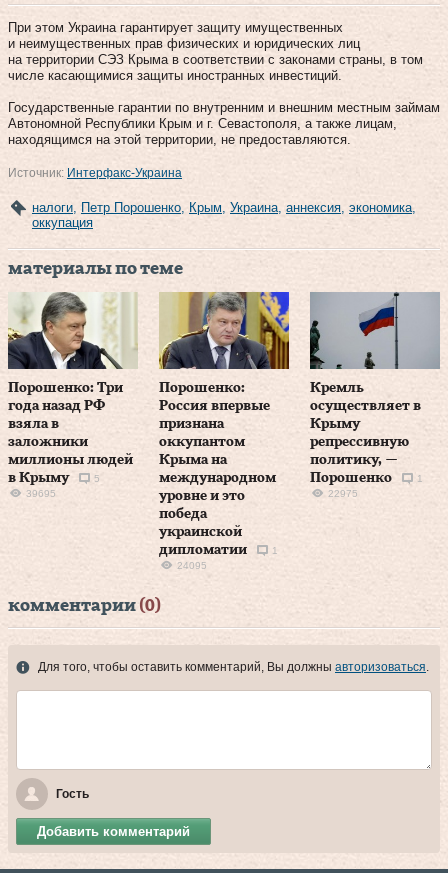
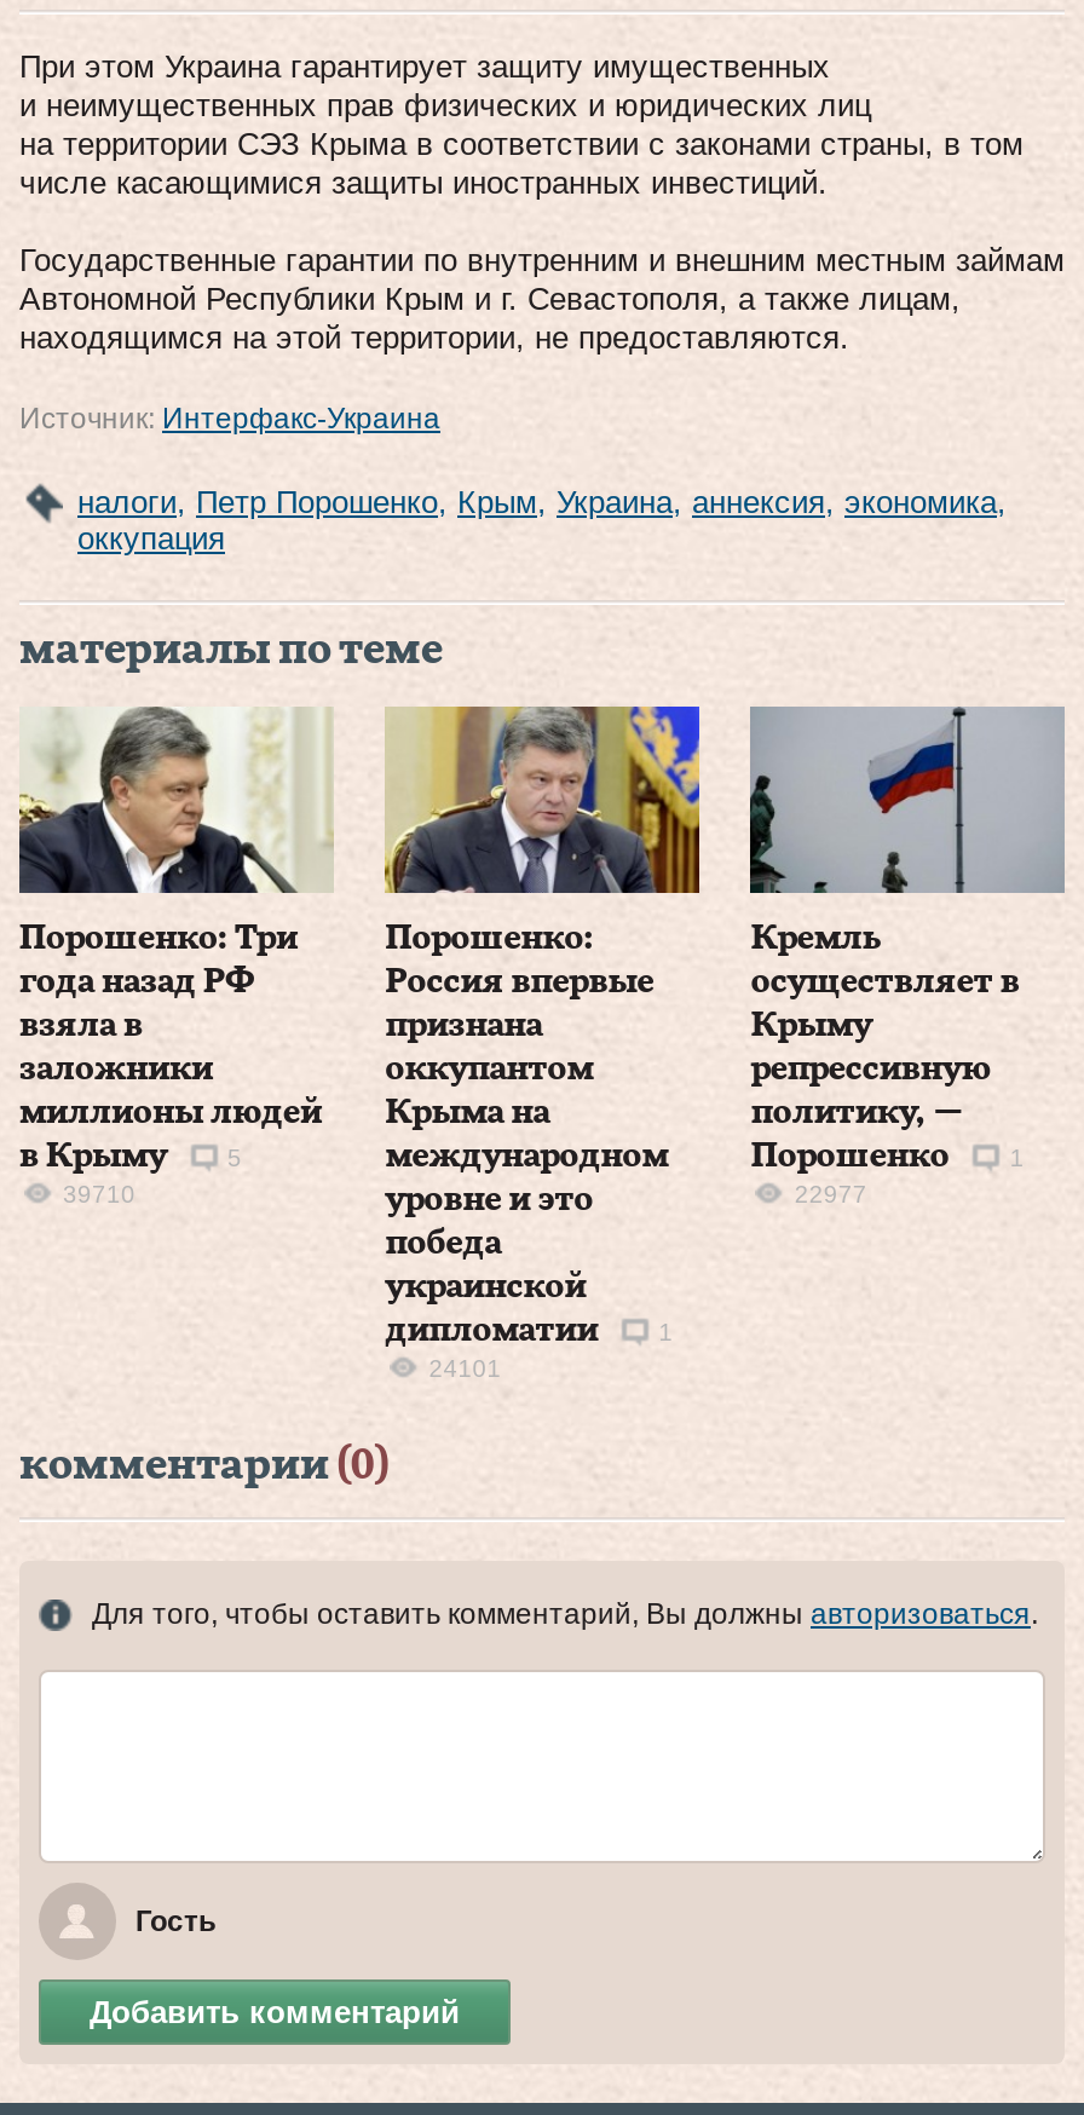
[26,488,56,499] 39695 -> [63,1182,135,1209] 39710
[328,488,358,499] 22975 -> [795,1182,867,1209] 22977
[177,560,207,571] 24095 -> [429,1356,501,1383] 24101

